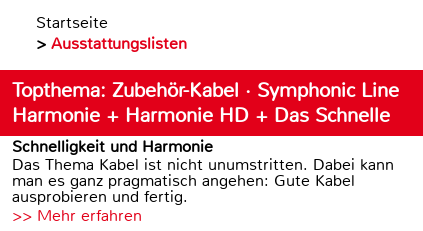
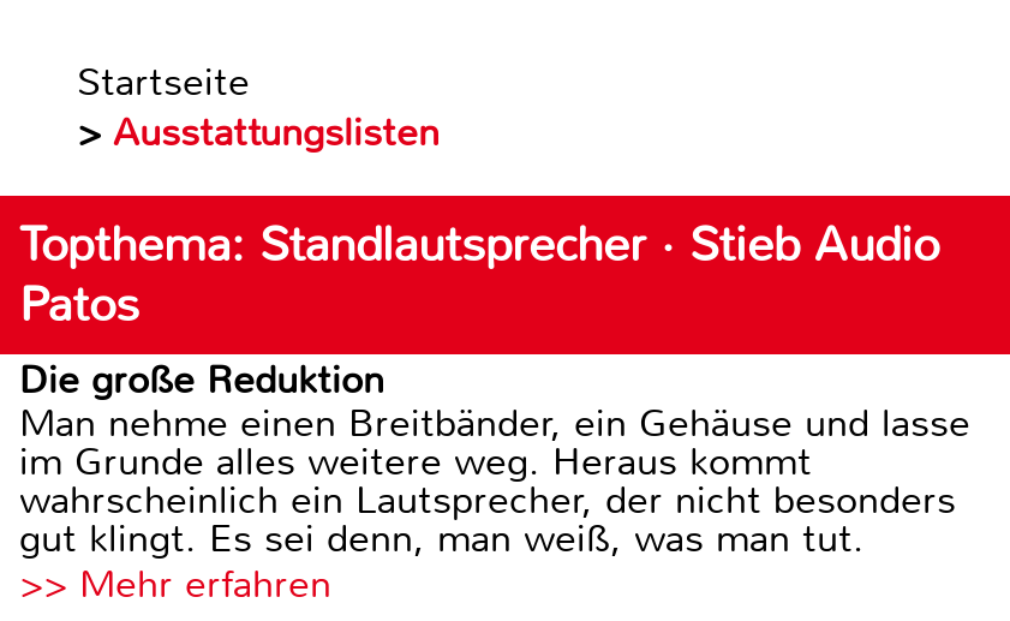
[12,78,399,207] Topthema: Zubehör-Kabel · Symphonic Line | Harmonie + Harmonie HD + Das Schnelle | Schnelligkeit und Harmonie | Das Thema Kabel ist nicht unumstritten. Dabei kann | man es ganz pragmatisch angehen: Gute Kabel | ausprobieren und fertig. -> [19,215,970,563] Topthema: Standlautsprecher · Stieb Audio | Patos | Die große Reduktion | Man nehme einen Breitbänder, ein Gehäuse und lasse | im Grunde alles weitere weg. Heraus kommt | wahrscheinlich ein Lautsprecher, der nicht besonders | gut klingt. Es sei denn, man weiß, was man tut.

